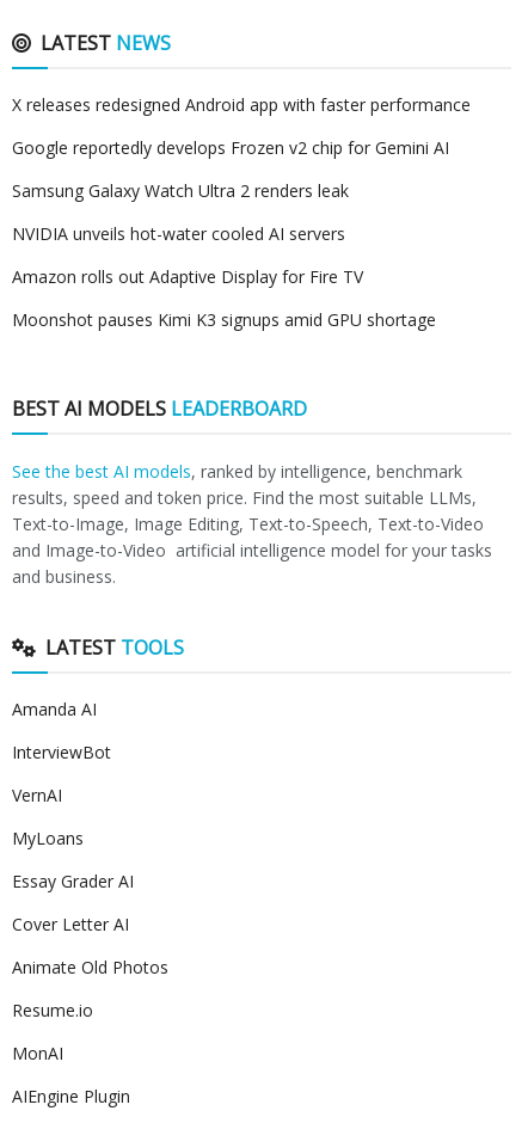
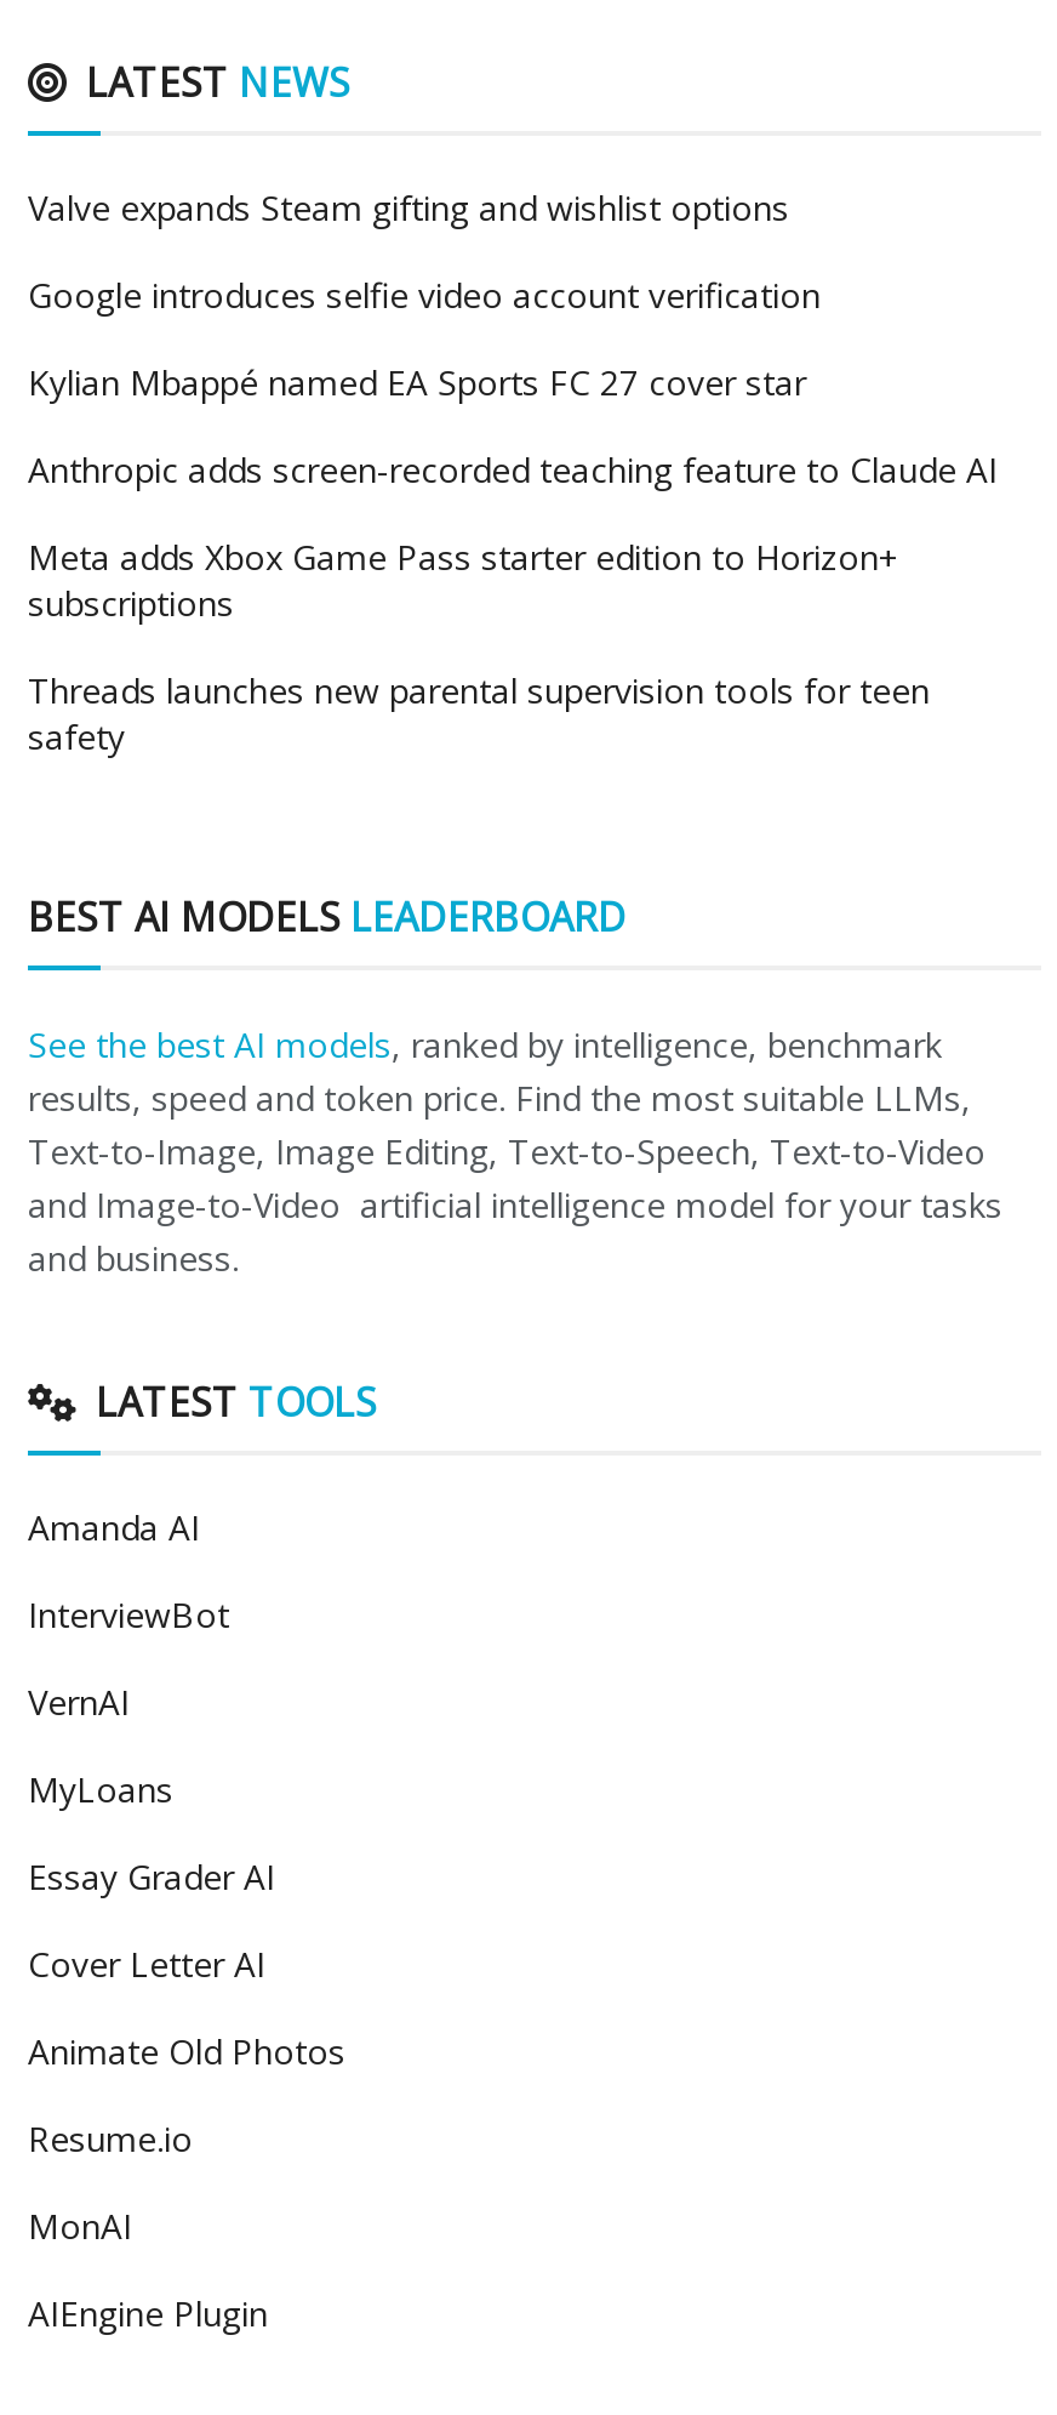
[12,94,471,116] X releases redesigned Android app with faster performance -> [28,185,789,231] Valve expands Steam gifting and wishlist options
[12,137,449,159] Google reportedly develops Frozen v2 chip for Gemini AI -> [28,272,821,319] Google introduces selfie video account verification
[12,180,349,202] Samsung Galaxy Watch Ultra 2 renders leak -> [28,360,806,406] Kylian Mbappé named EA Sports FC 27 cover star
[12,223,345,245] NVIDIA unveils hot-water cooled AI servers -> [28,447,998,493] Anthropic adds screen-recorded teaching feature to Claude AI
[12,266,363,288] Amazon rolls out Adaptive Display for Fire TV -> [28,534,901,627] Meta adds Xbox Game Pass starter edition to Horizon+ | subscriptions
[12,309,436,331] Moonshot pauses Kimi K3 signups amid GPU shortage -> [28,668,930,760] Threads launches new parental supervision tools for teen | safety

